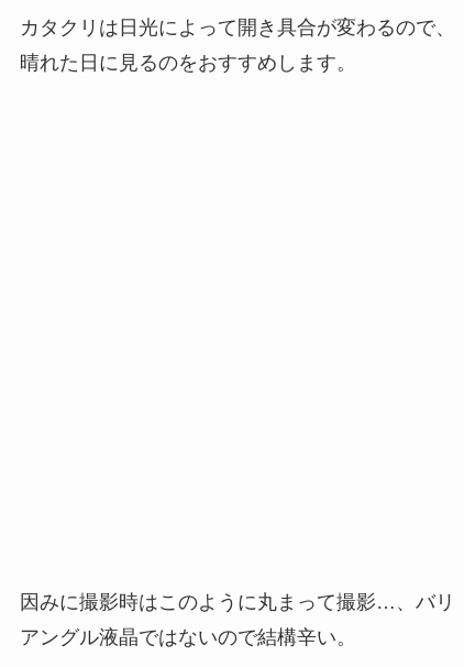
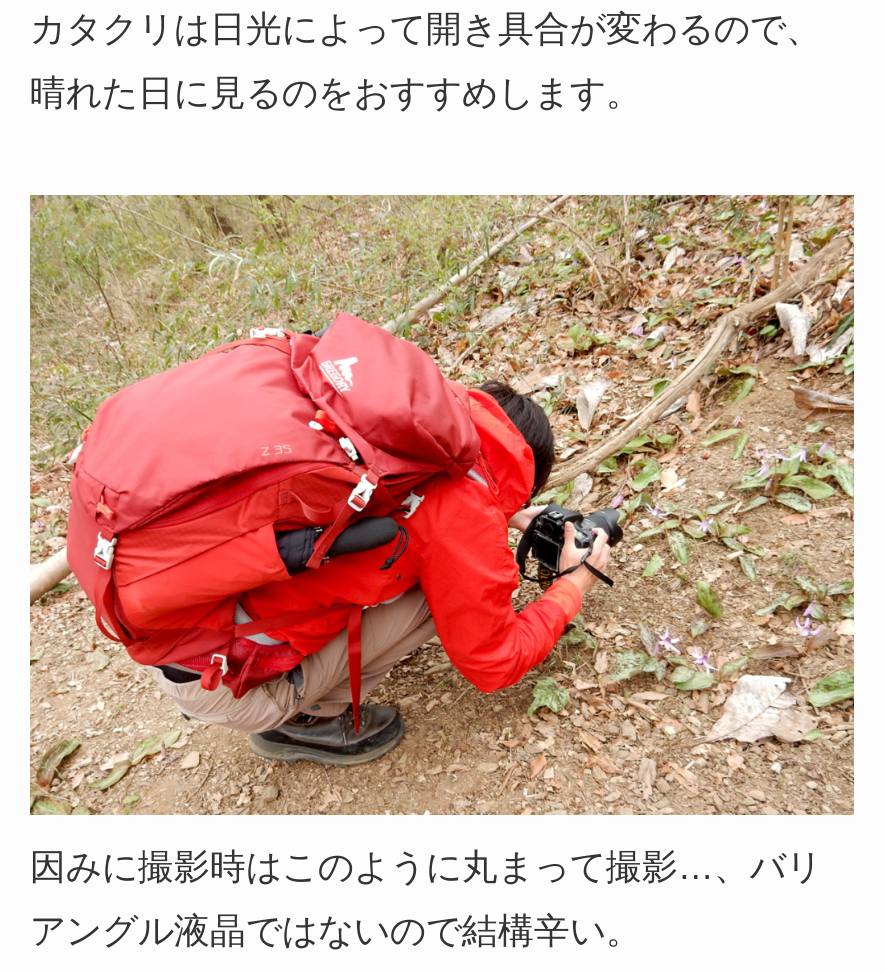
none -> [28,192,856,818] [image]

